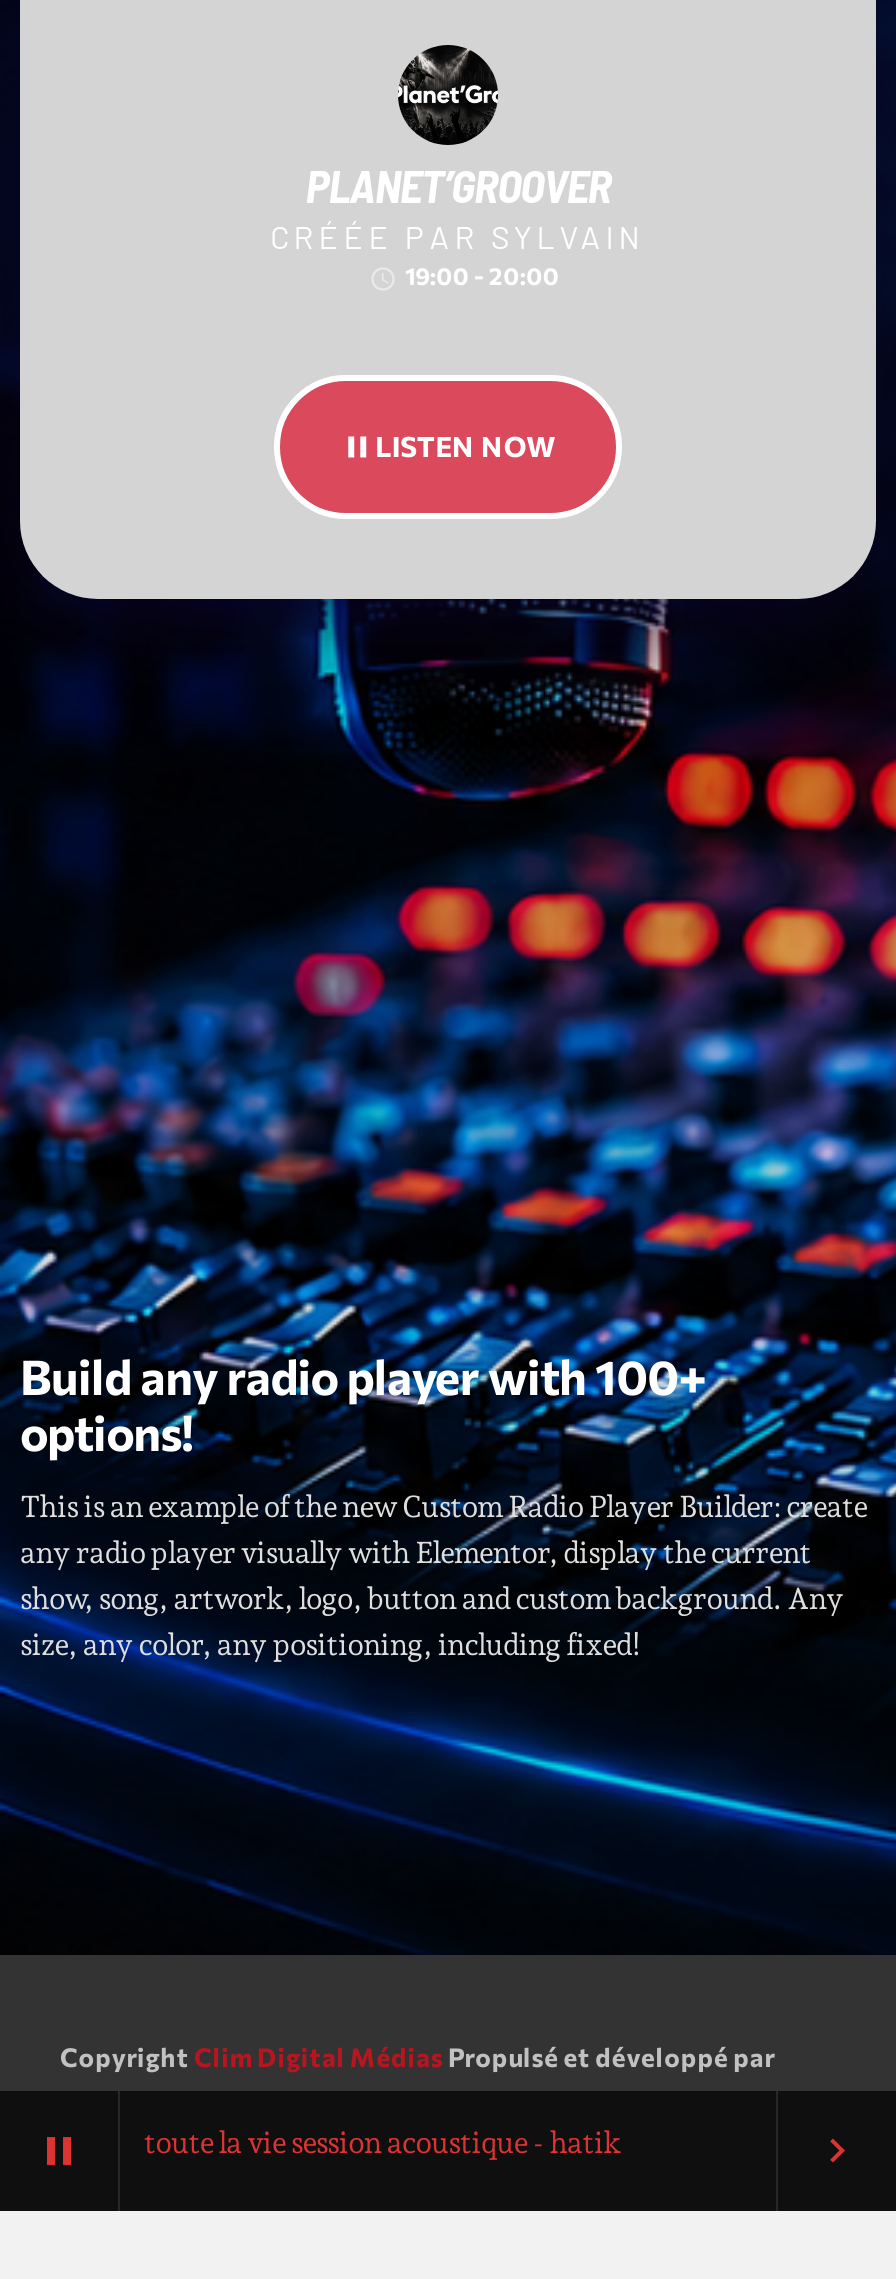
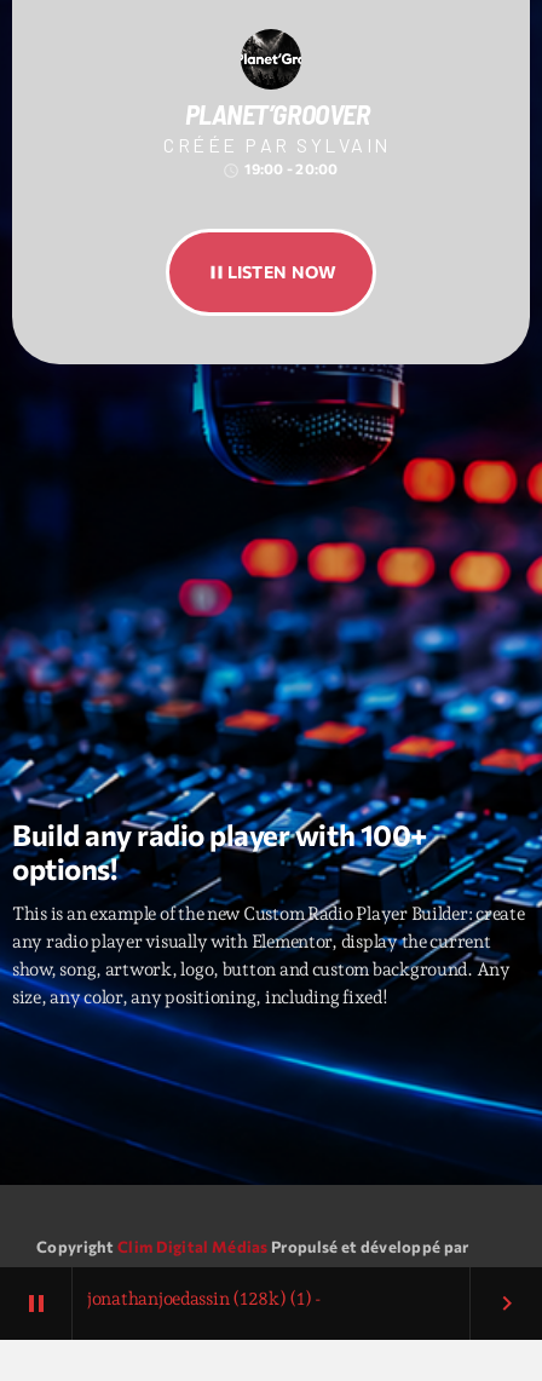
[144,2124,621,2160] toute la vie session acoustique - hatik -> [87,1287,322,1309] jonathanjoedassin (128k) (1) -

